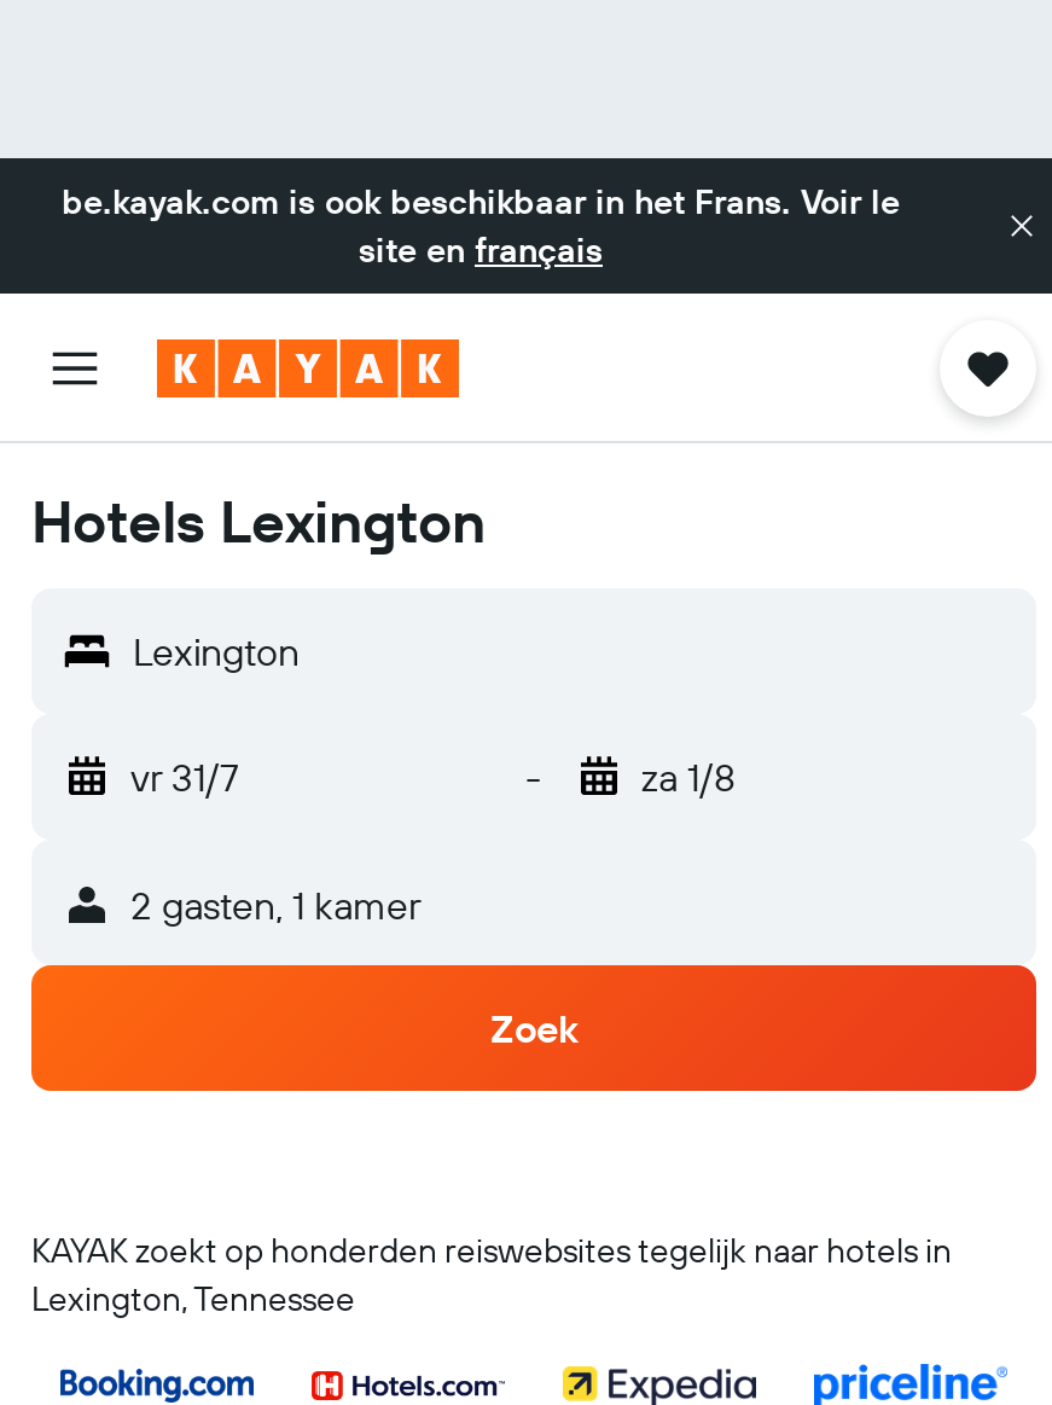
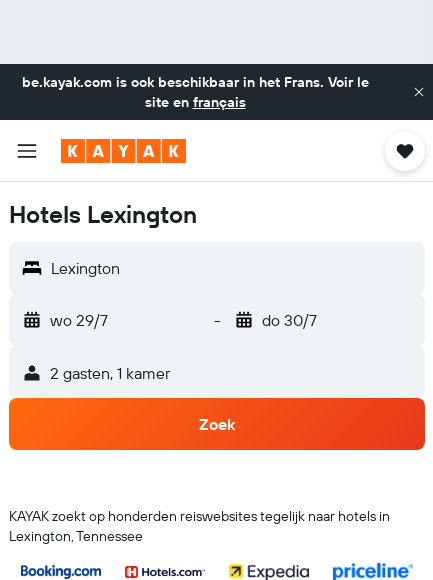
[130,753,239,801] vr 31/7 -> [50,310,108,330] wo 29/7
[641,753,736,801] za 1/8 -> [261,310,316,330] do 30/7

